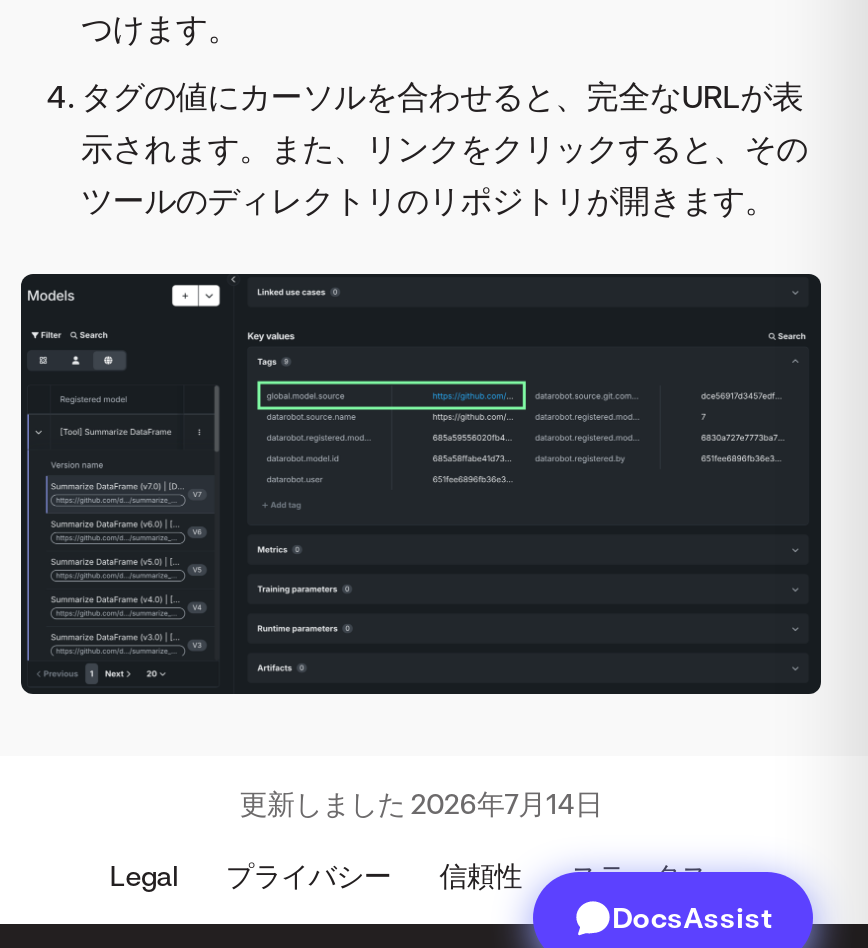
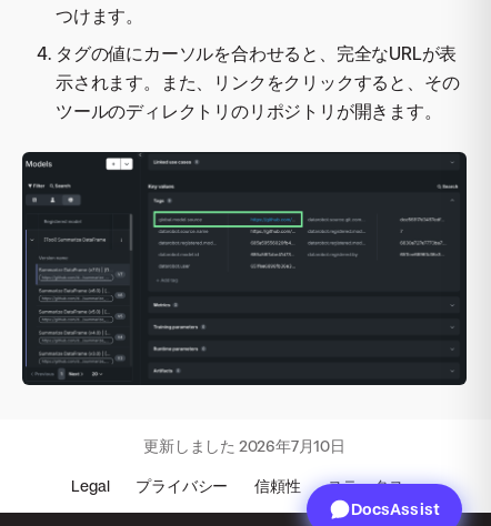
[239,787,603,821] 更新しました2026年7月14日 -> [144,437,345,455] 更新しました2026年7月10日

